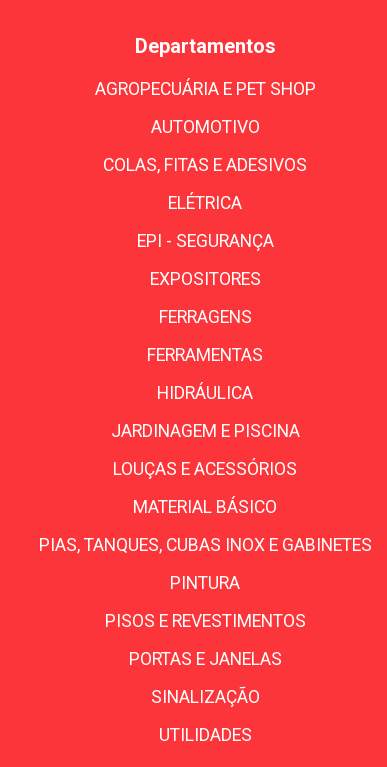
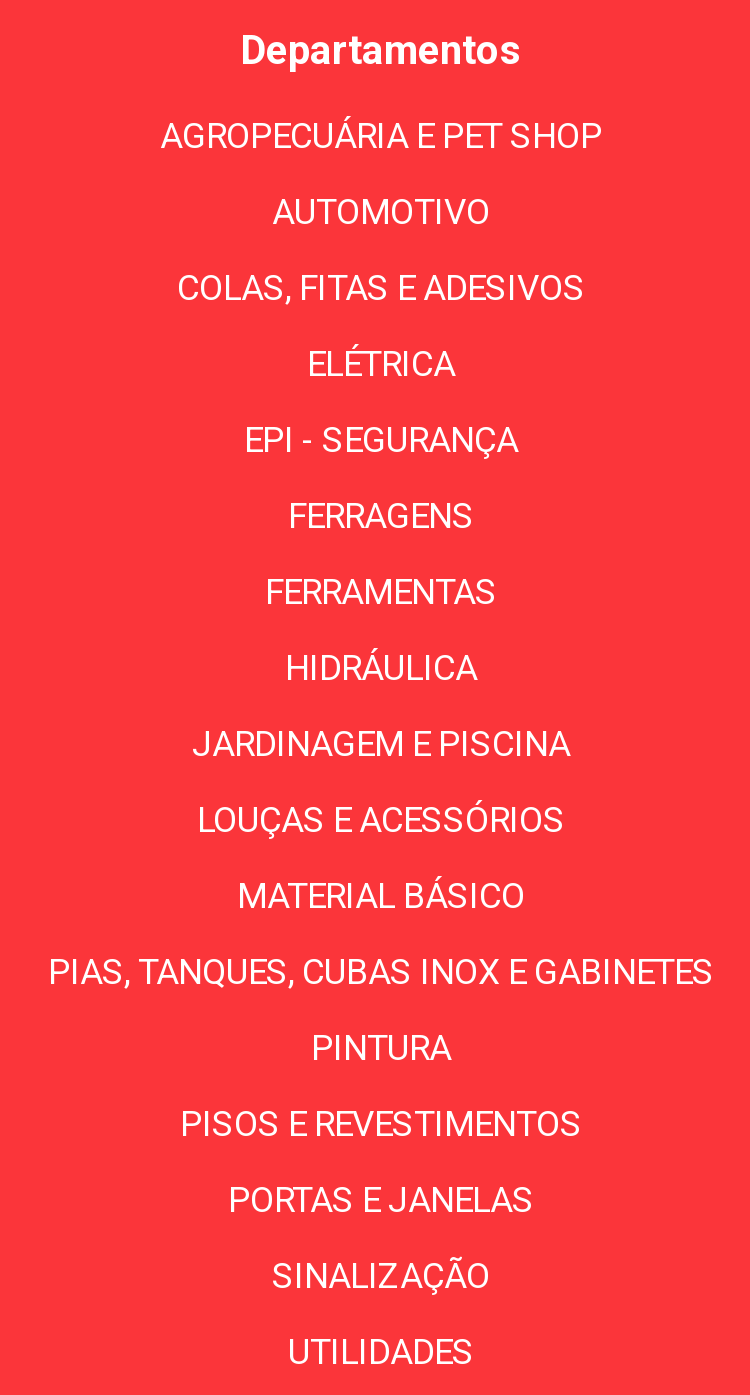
[149,269,260,289] EXPOSITORES -> none

